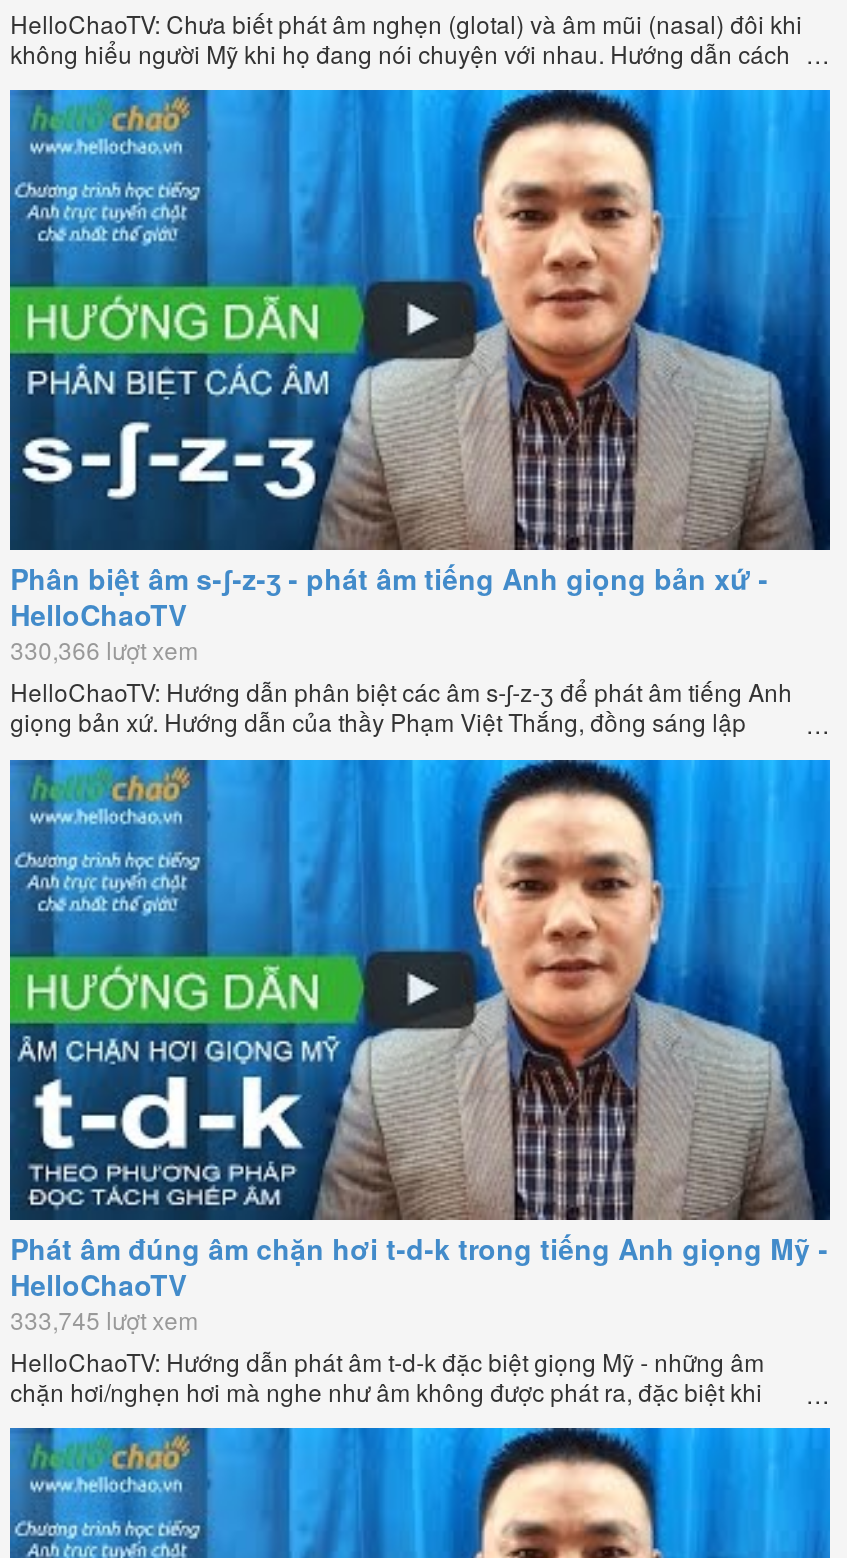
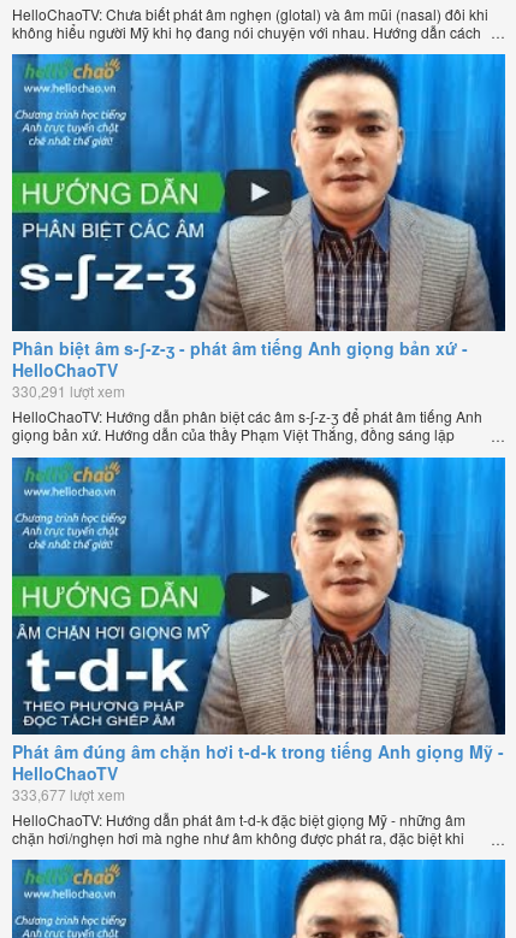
[10,633,198,667] 330,366 lượt xem -> [12,381,125,401] 330,291 lượt xem
[10,1302,198,1336] 333,745 lượt xem -> [12,784,125,804] 333,677 lượt xem

